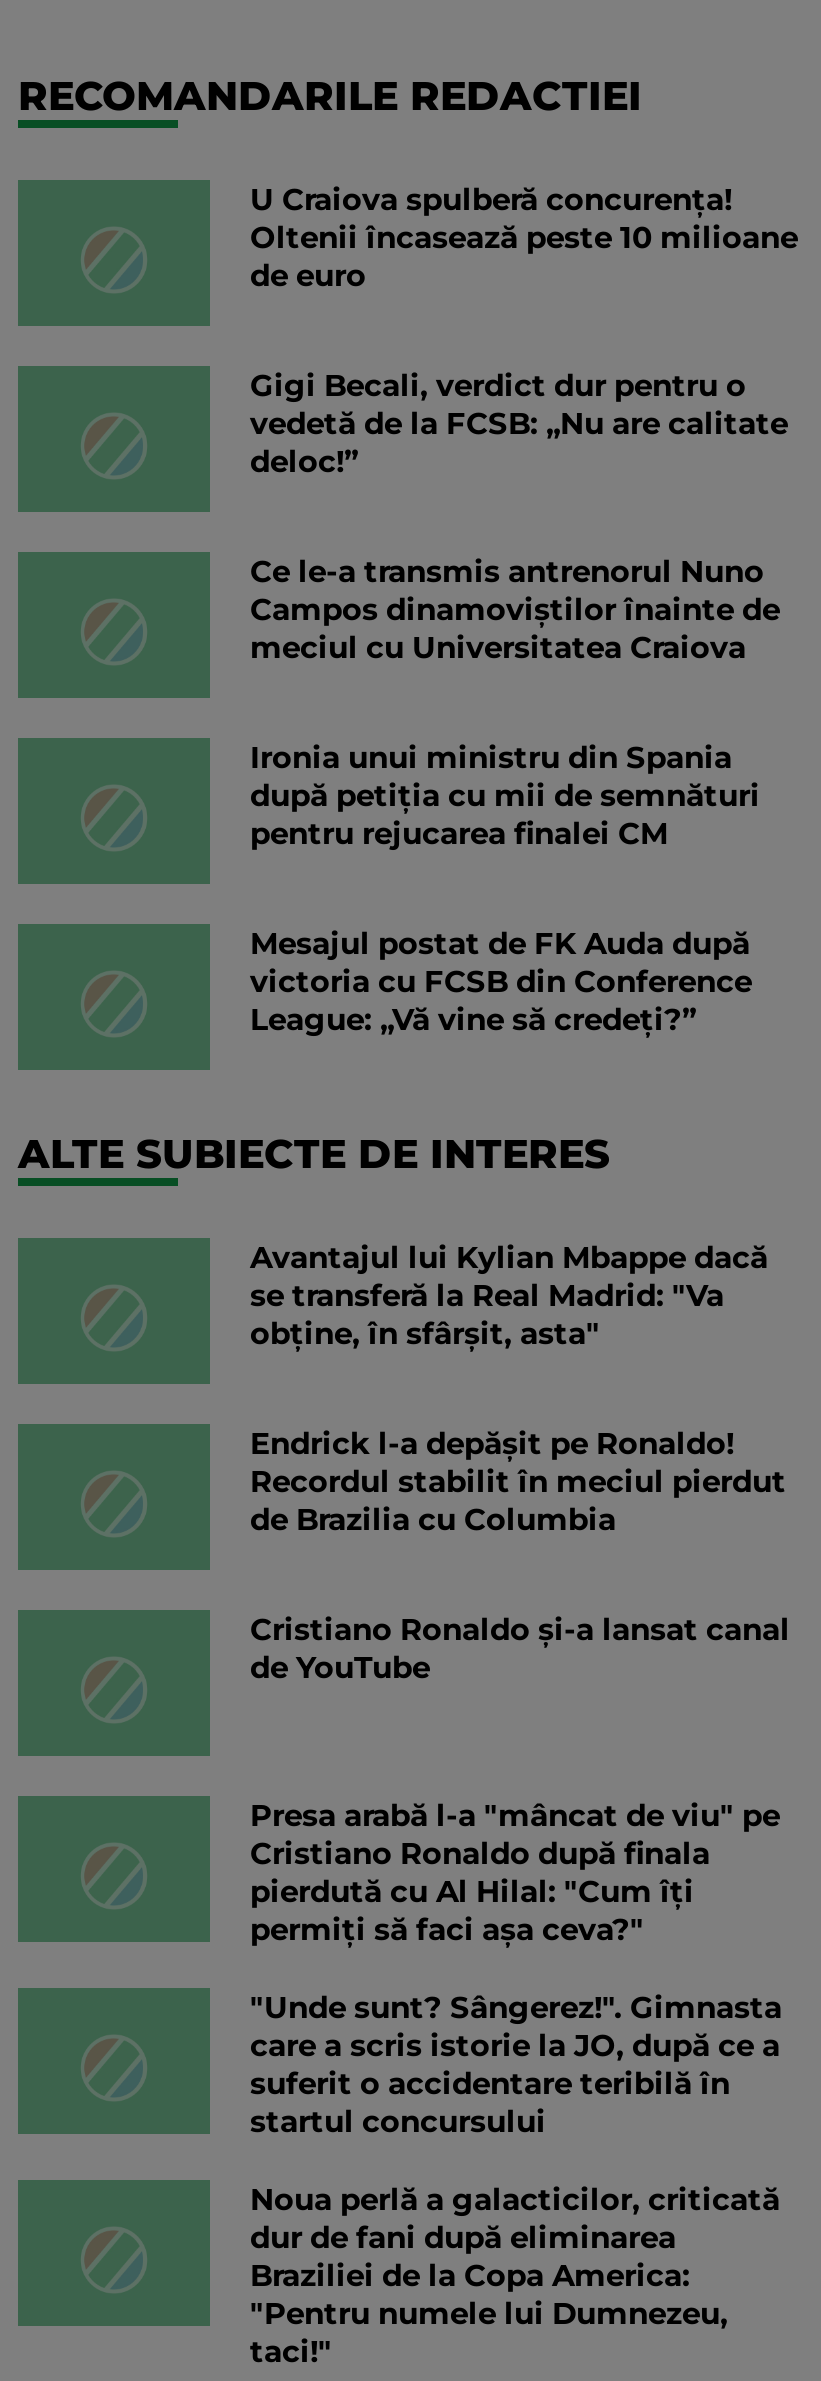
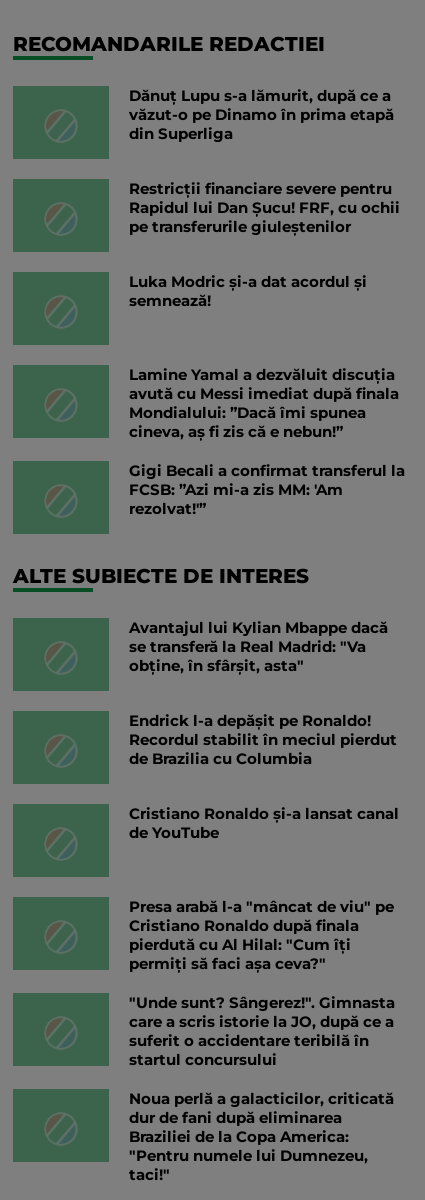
[250,180,798,294] U Craiova spulberă concurența! | Oltenii încasează peste 10 milioane | de euro -> [129,86,394,143] Dănuț Lupu s-a lămurit, după ce a | văzut-o pe Dinamo în prima etapă | din Superliga
[250,366,788,480] Gigi Becali, verdict dur pentru o | vedetă de la FCSB: „Nu are calitate | deloc!” -> [129,179,400,236] Restricții financiare severe pentru | Rapidul lui Dan Șucu! FRF, cu ochii | pe transferurile giuleștenilor
[250,552,780,666] Ce le-a transmis antrenorul Nuno | Campos dinamoviștilor înainte de | meciul cu Universitatea Craiova -> [129,272,367,310] Luka Modric și-a dat acordul și | semnează!
[250,738,760,852] Ironia unui ministru din Spania | după petiția cu mii de semnături | pentru rejucarea finalei CM -> [129,365,399,441] Lamine Yamal a dezvăluit discuția | avută cu Messi imediat după finala | Mondialului: ”Dacă îmi spunea | cineva, aș fi zis că e nebun!”
[250,924,752,1038] Mesajul postat de FK Auda după | victoria cu FCSB din Conference | League: „Vă vine să credeți?” -> [129,461,405,518] Gigi Becali a confirmat transferul la | FCSB: ”Azi mi-a zis MM: 'Am | rezolvat!'”

